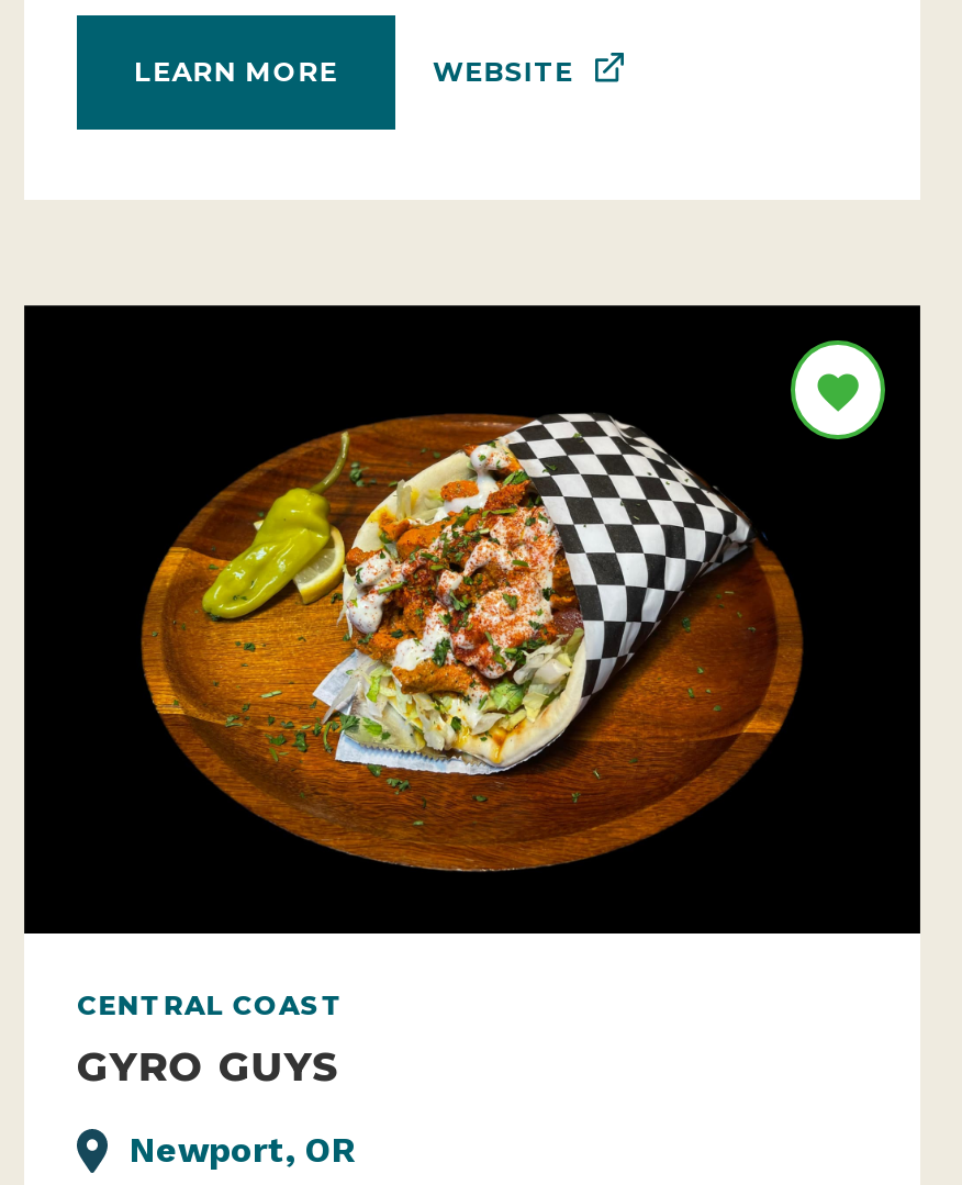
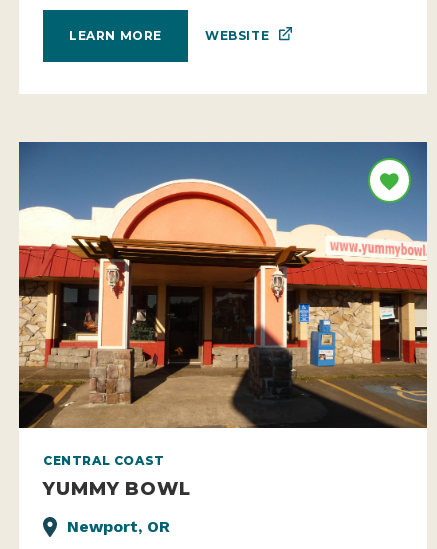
[22,303,922,936] [image] -> [18,141,428,429] [image]
[77,1040,341,1091] GYRO GUYS -> [43,477,191,500] YUMMY BOWL

